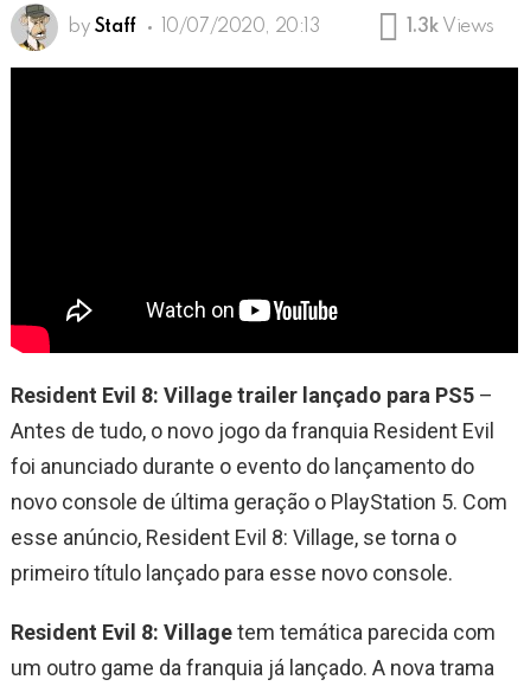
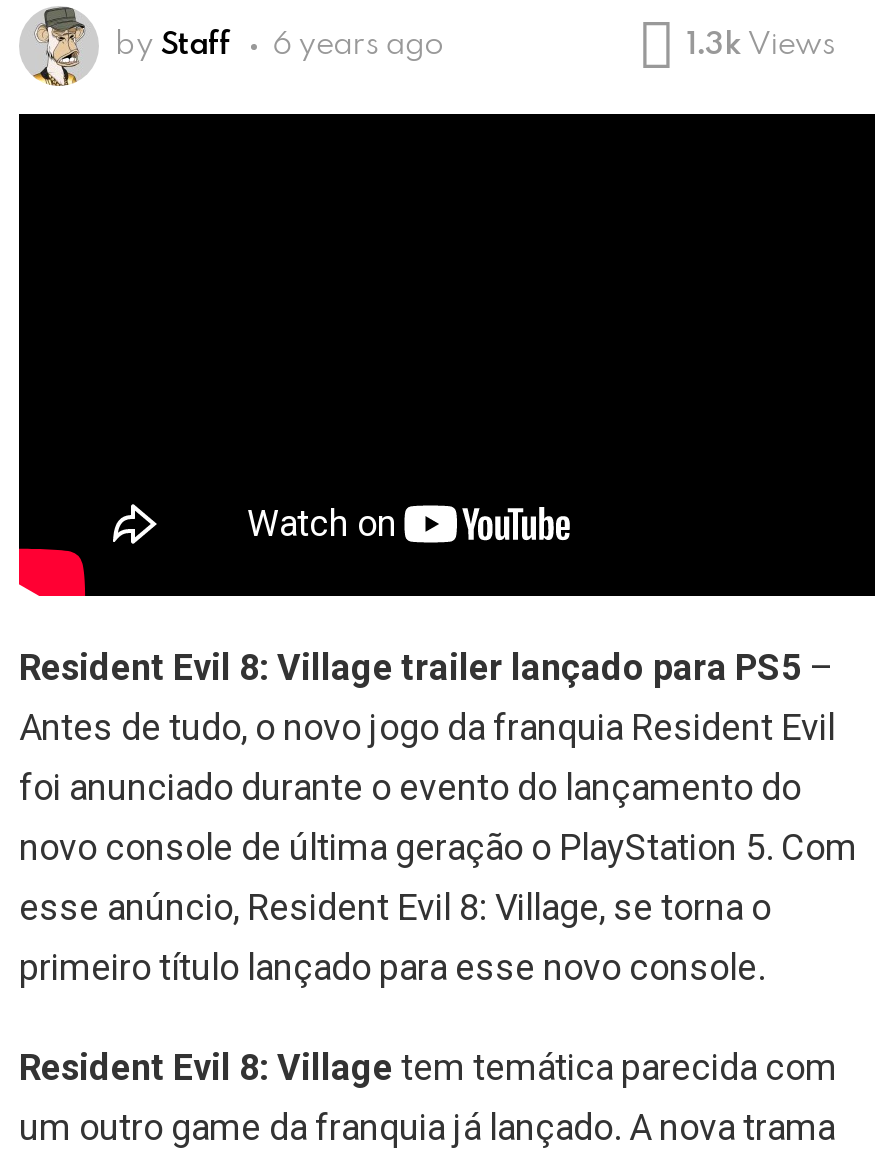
[68,18,319,37] by Staff 10/07/2020, 20:13 -> [115,30,443,62] by Staff 6 years ago

